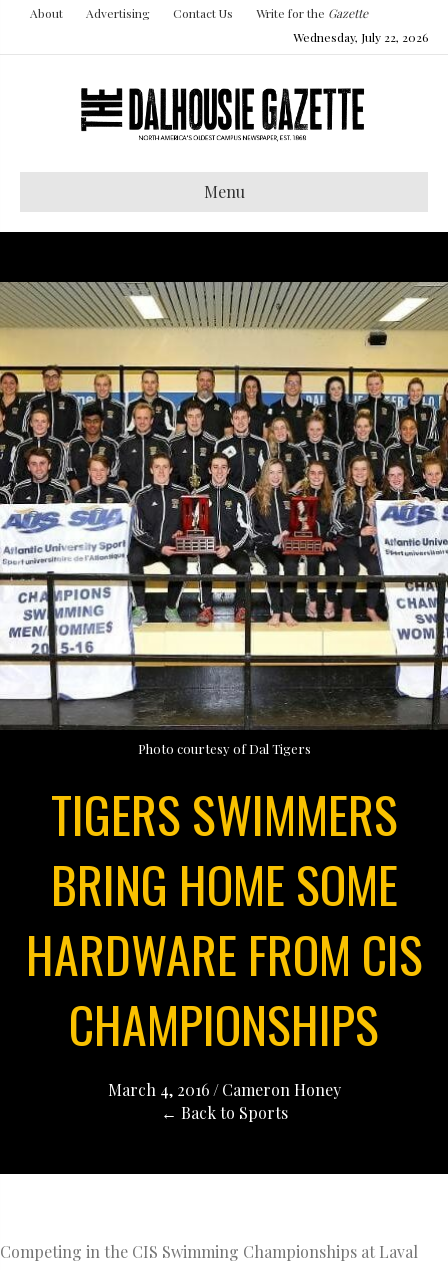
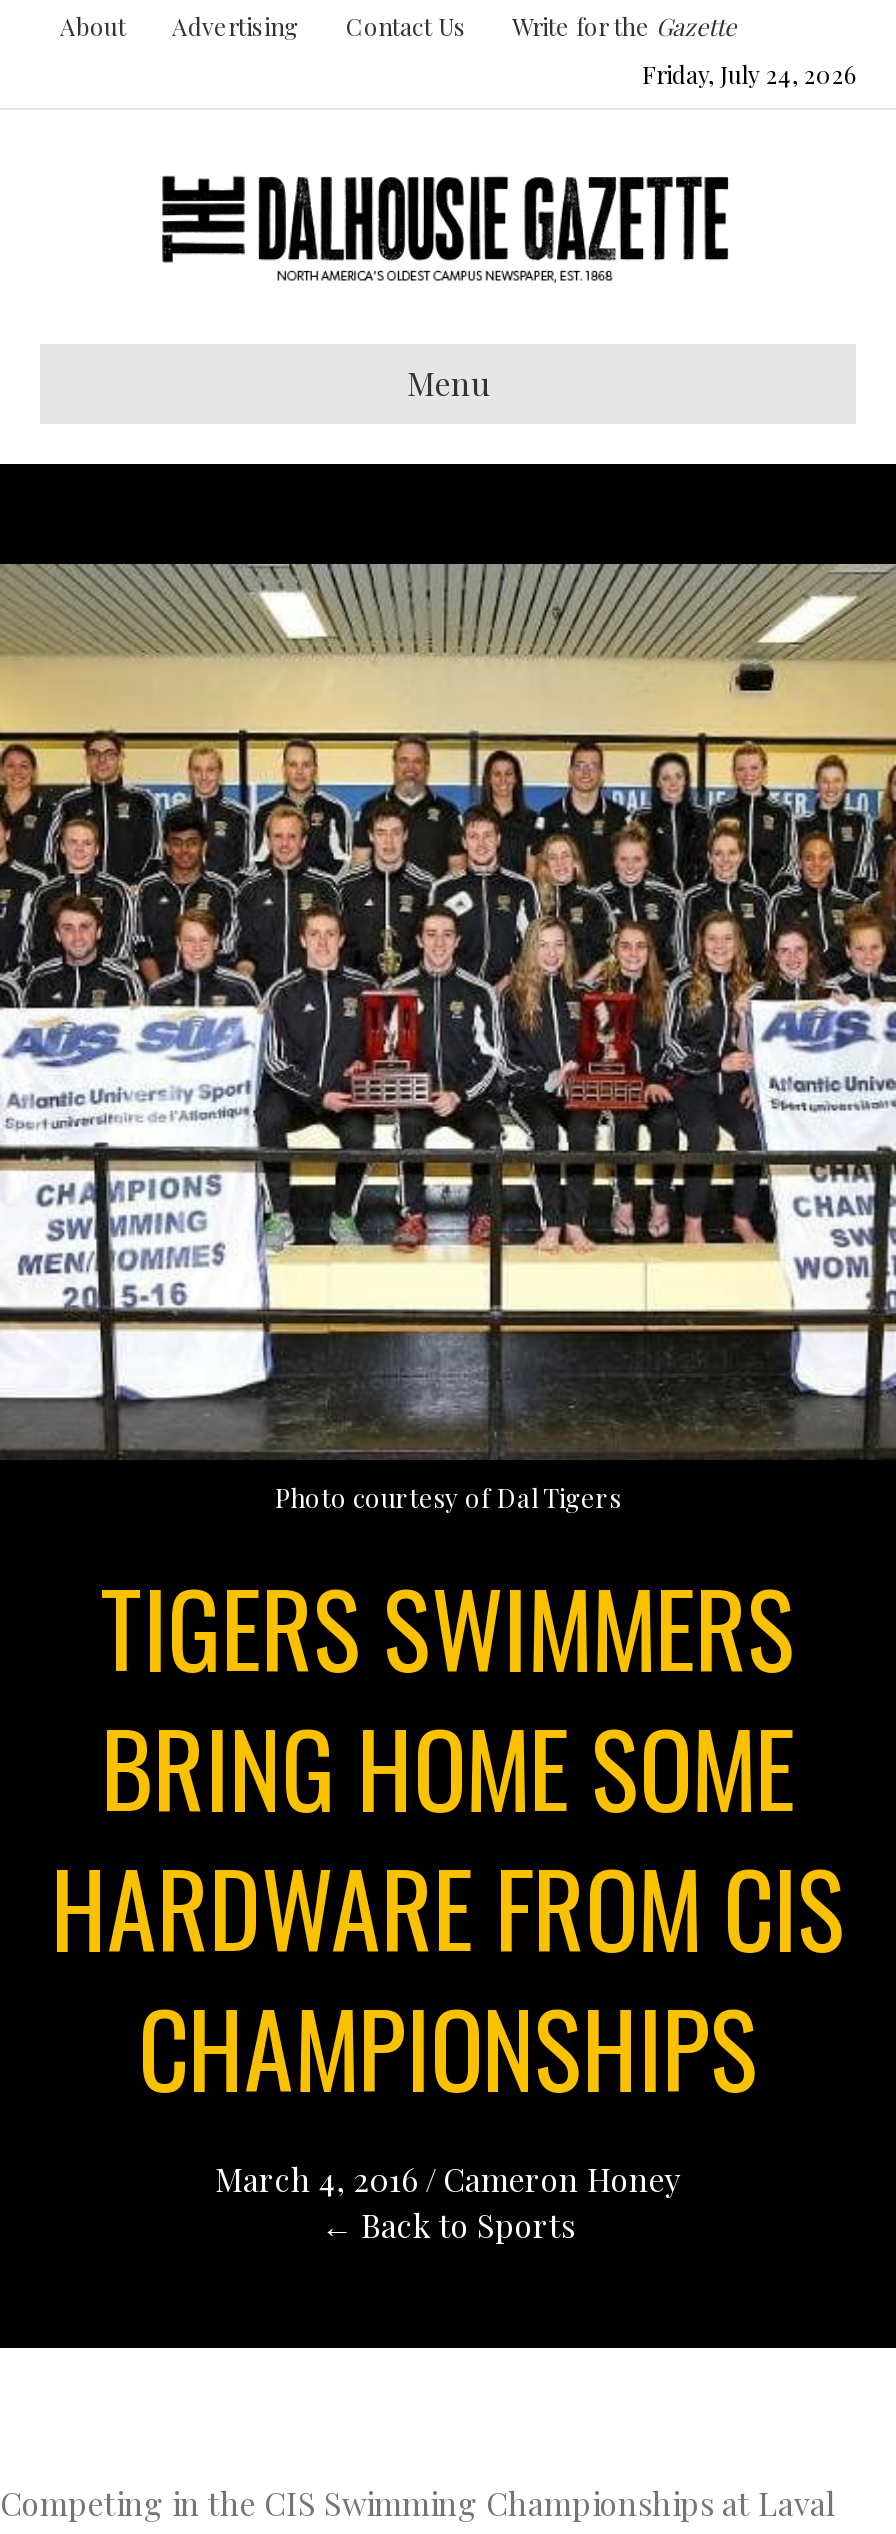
[293,29,428,45] Wednesday, July 22, 2026 -> [642,58,856,90] Friday, July 24, 2026

